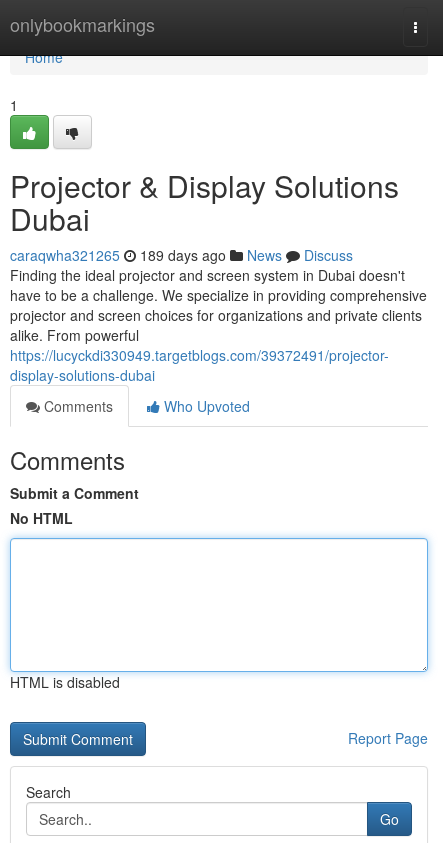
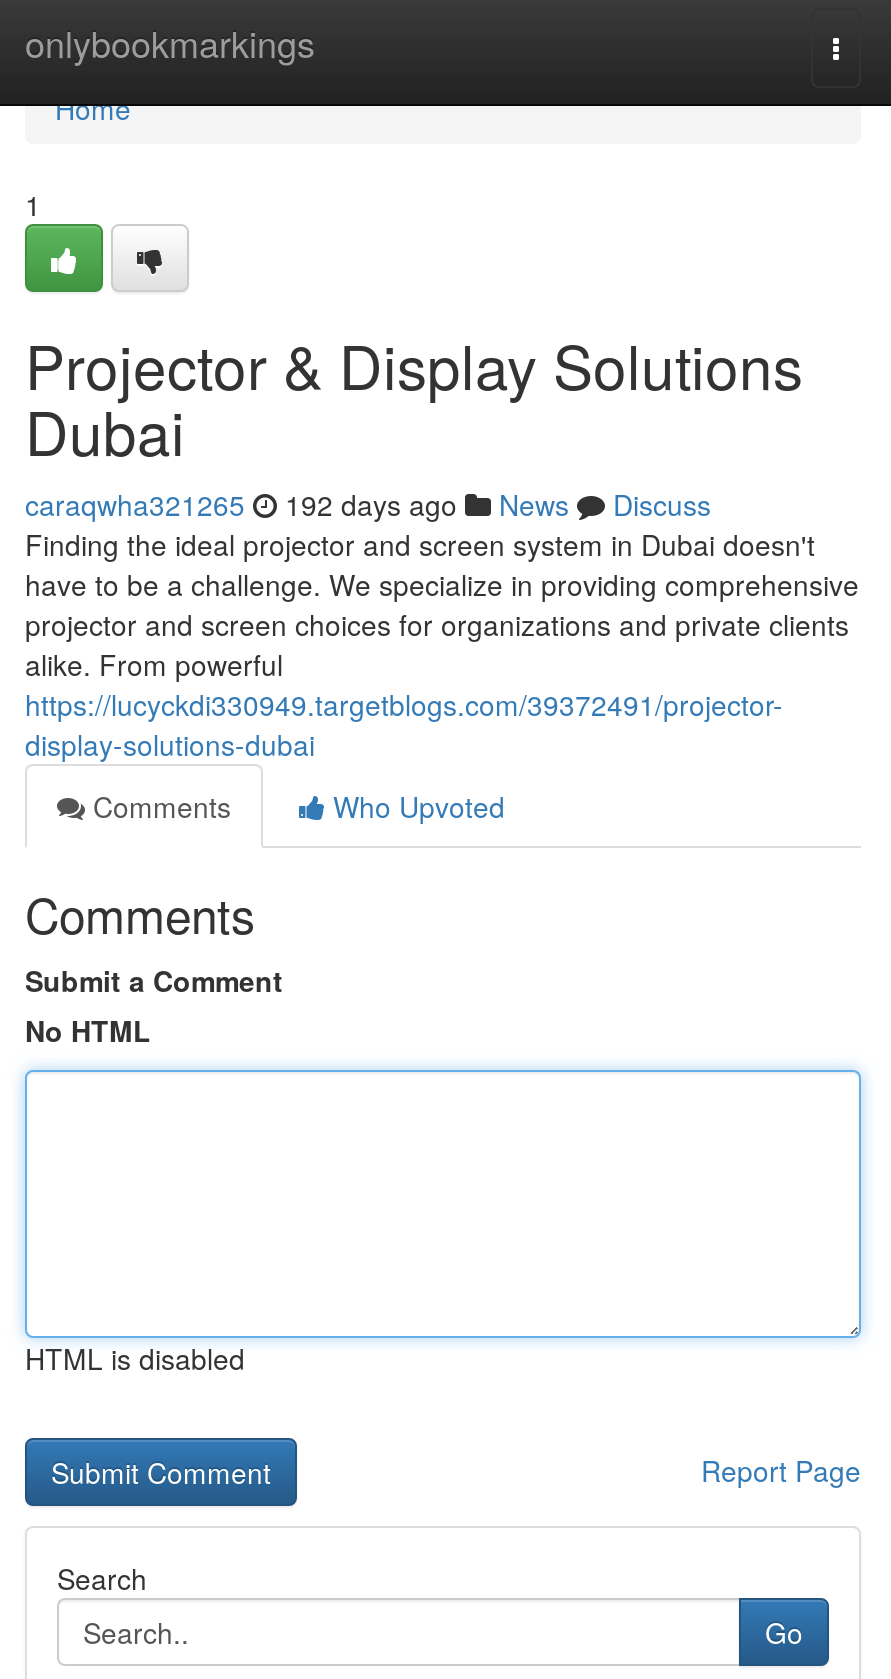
[10,245,353,265] caraqwha321265 189 days ago News Discuss -> [25,484,711,524] caraqwha321265 192 days ago News Discuss

